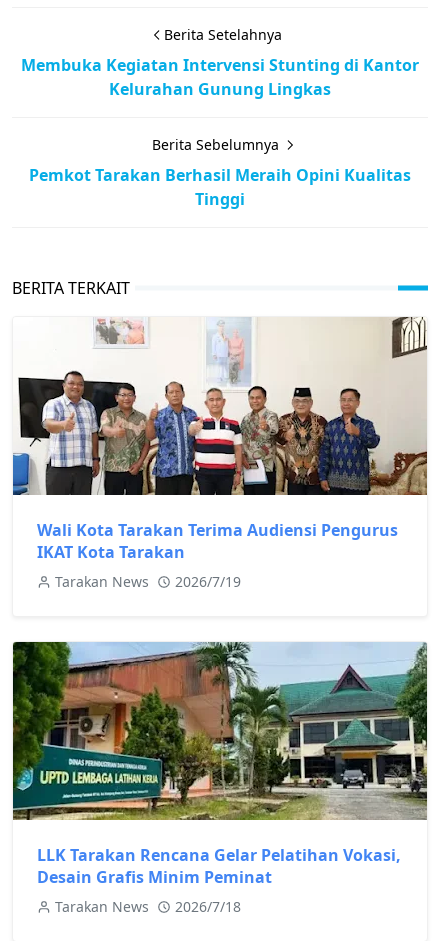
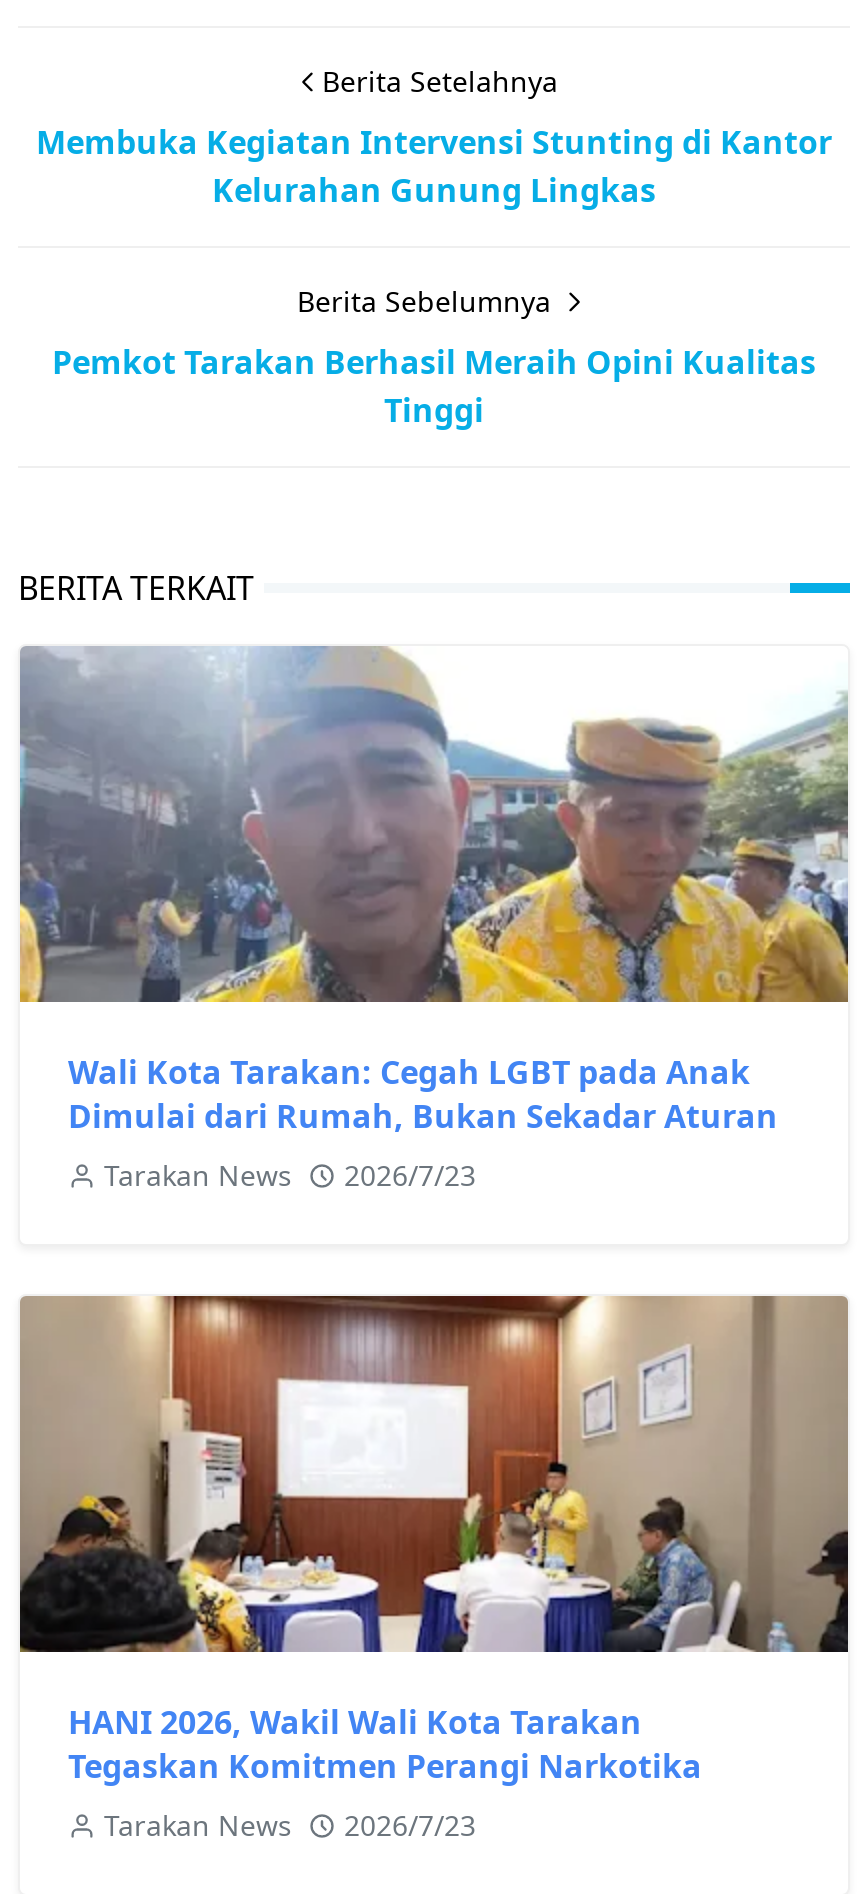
[12,316,428,563] [image] | Wali Kota Tarakan Terima Audiensi Pengurus | IKAT Kota Tarakan -> [18,644,850,1137] [image] | Wali Kota Tarakan: Cegah LGBT pada Anak | Dimulai dari Rumah, Bukan Sekadar Aturan
[55,572,241,591] Tarakan News 2026/7/19 -> [104,1155,476,1193] Tarakan News 2026/7/23
[12,641,428,888] [image] | LLK Tarakan Rencana Gelar Pelatihan Vokasi, | Desain Grafis Minim Peminat -> [18,1294,850,1787] [image] | HANI 2026, Wakil Wali Kota Tarakan | Tegaskan Komitmen Perangi Narkotika
[55,897,241,916] Tarakan News 2026/7/18 -> [104,1805,476,1843] Tarakan News 2026/7/23

